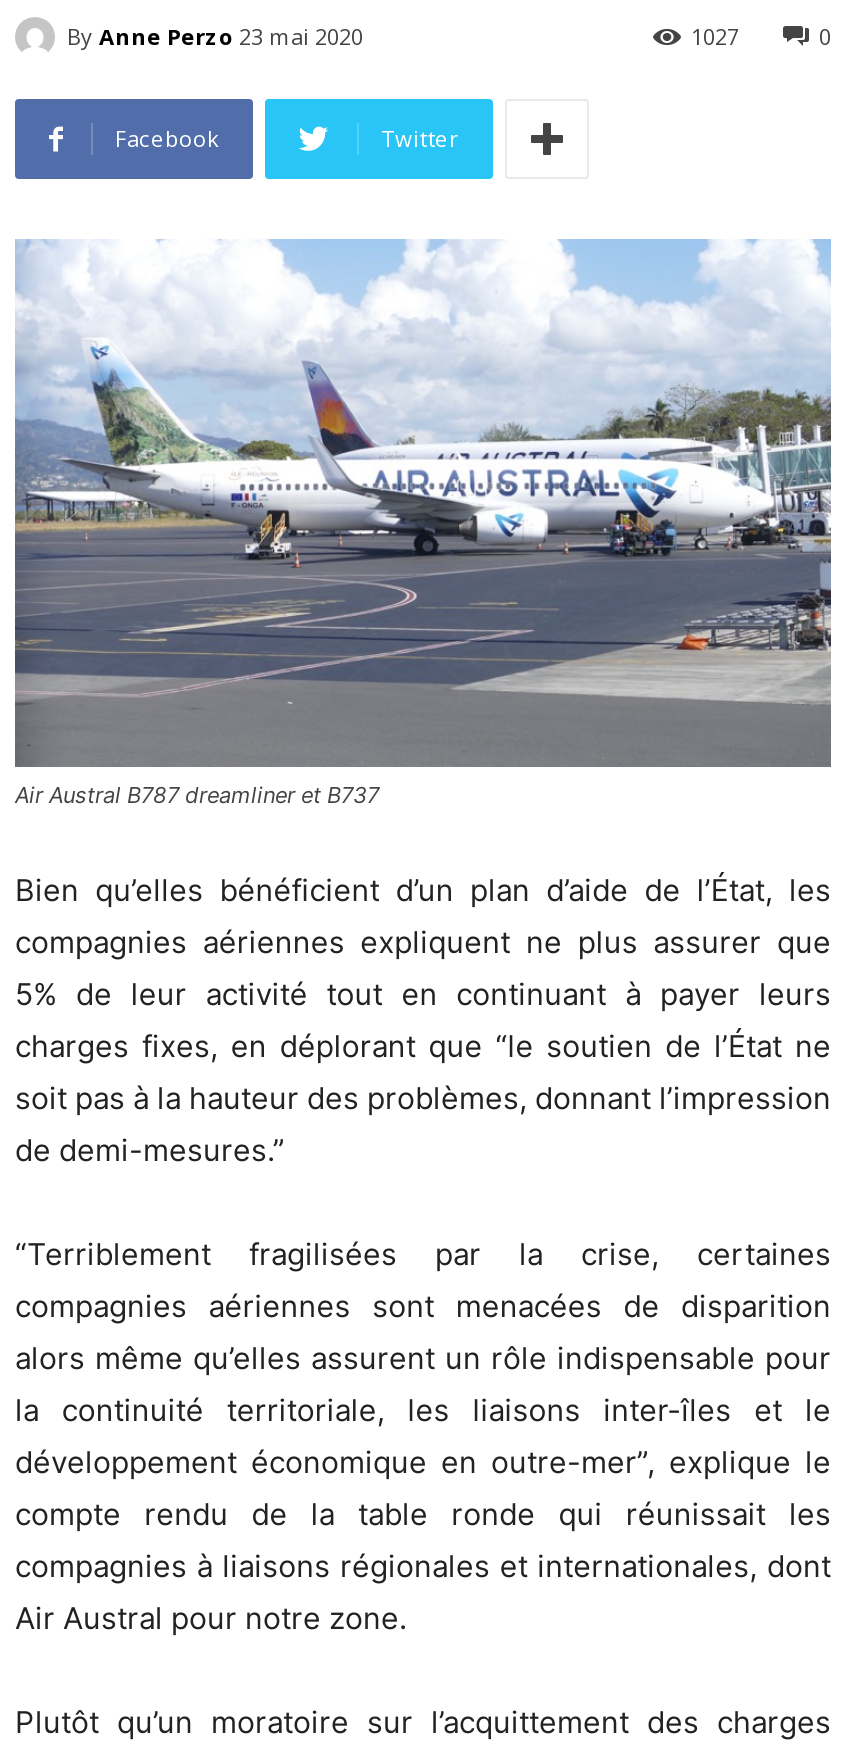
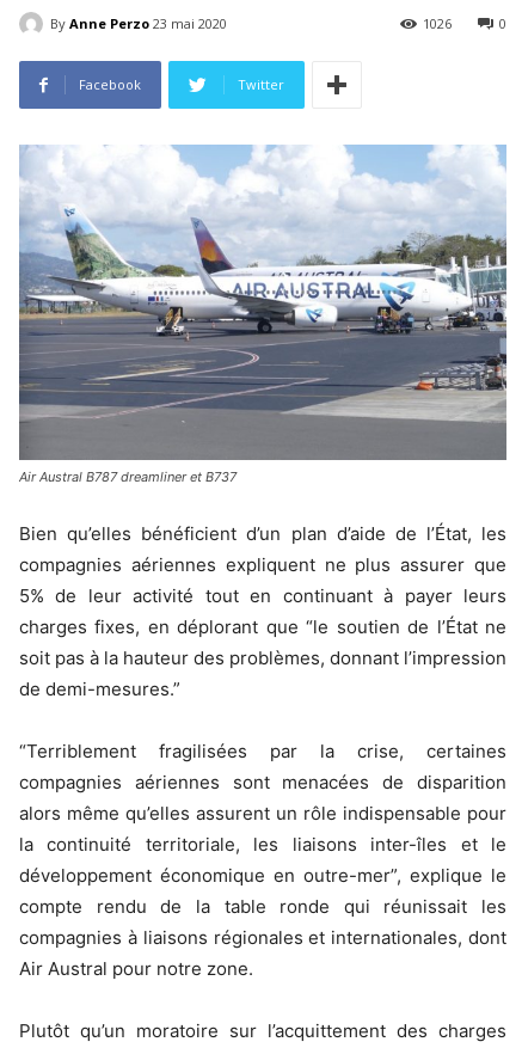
[691,21,739,51] 1027 -> [423,14,452,32] 1026

